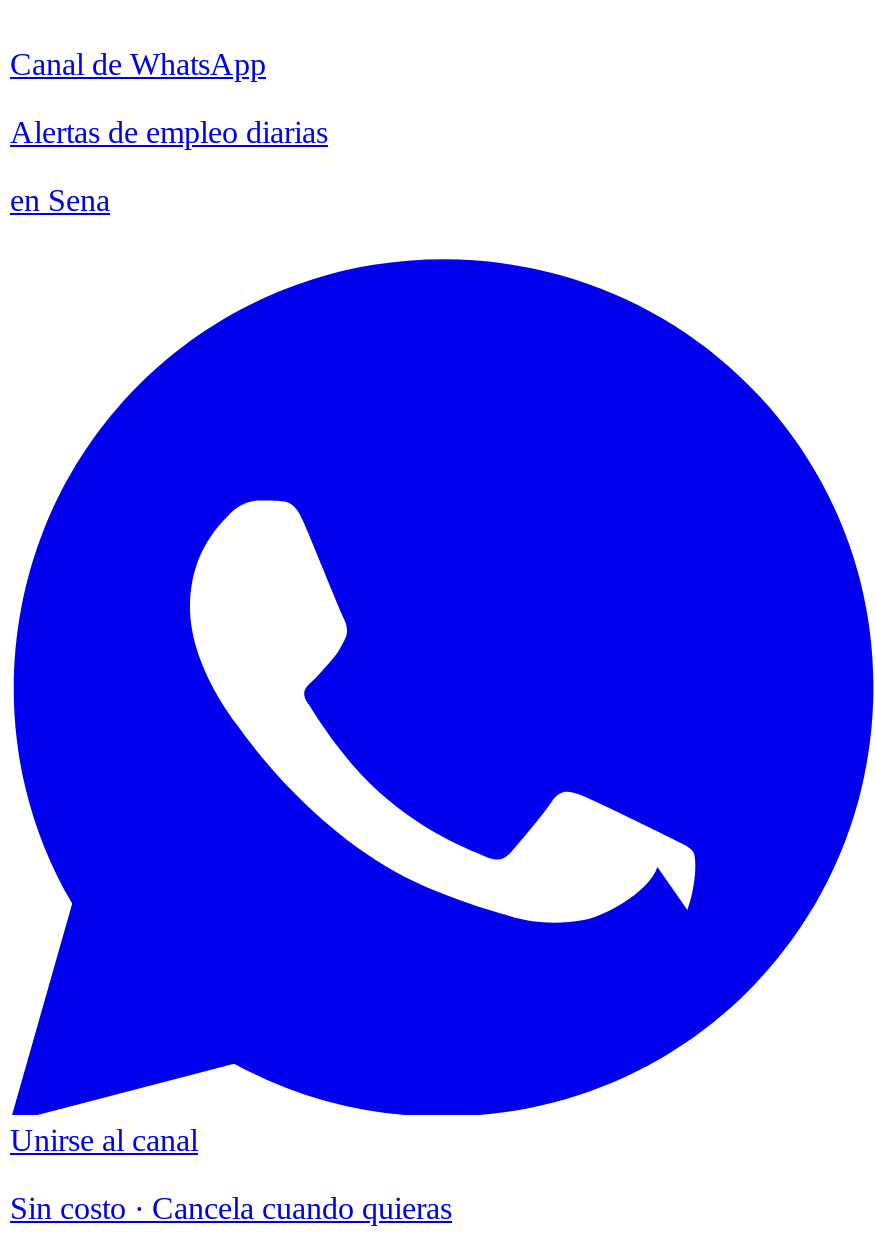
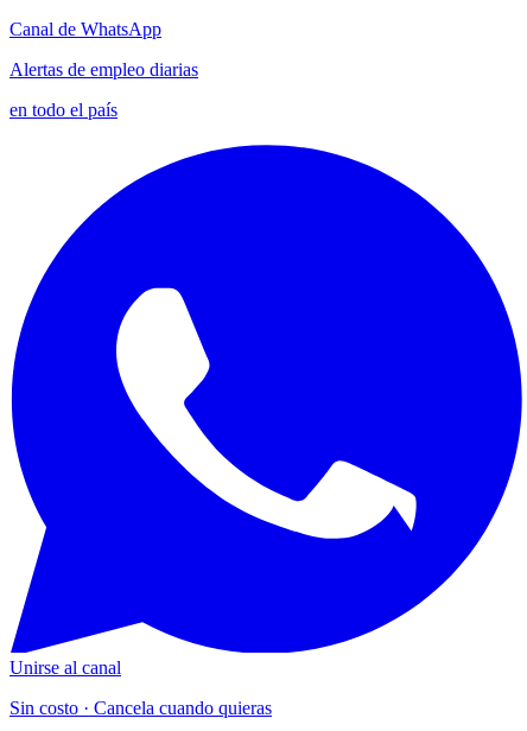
[10,183,110,217] en Sena -> [9,99,118,120] en todo el país

